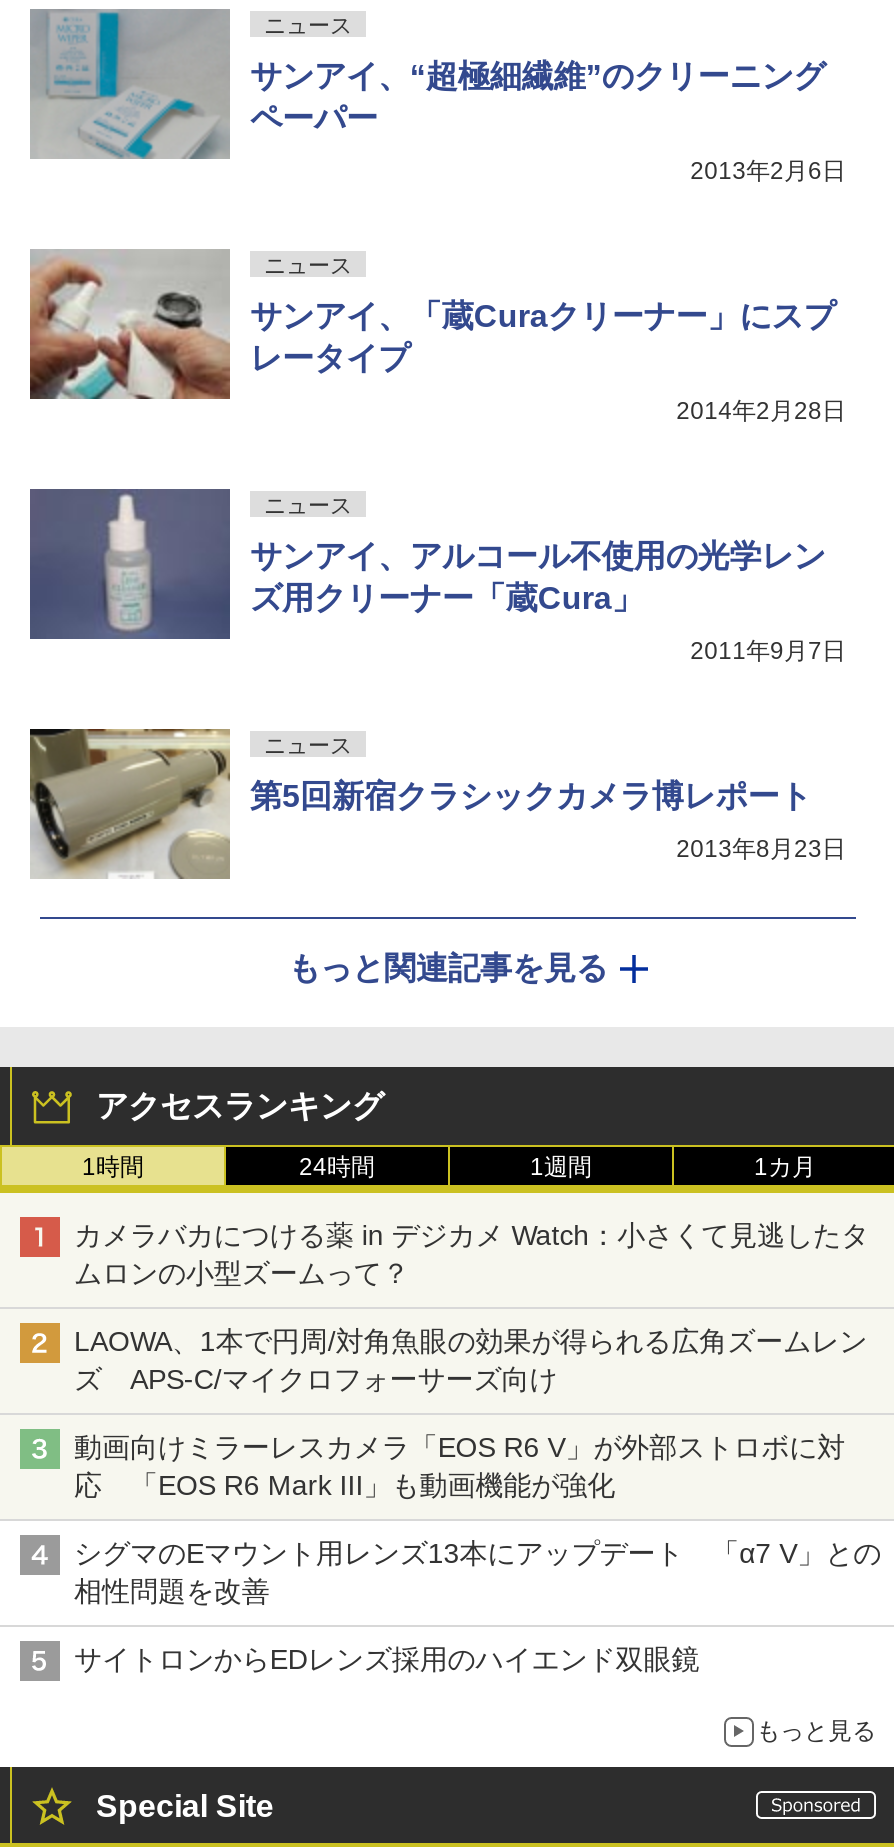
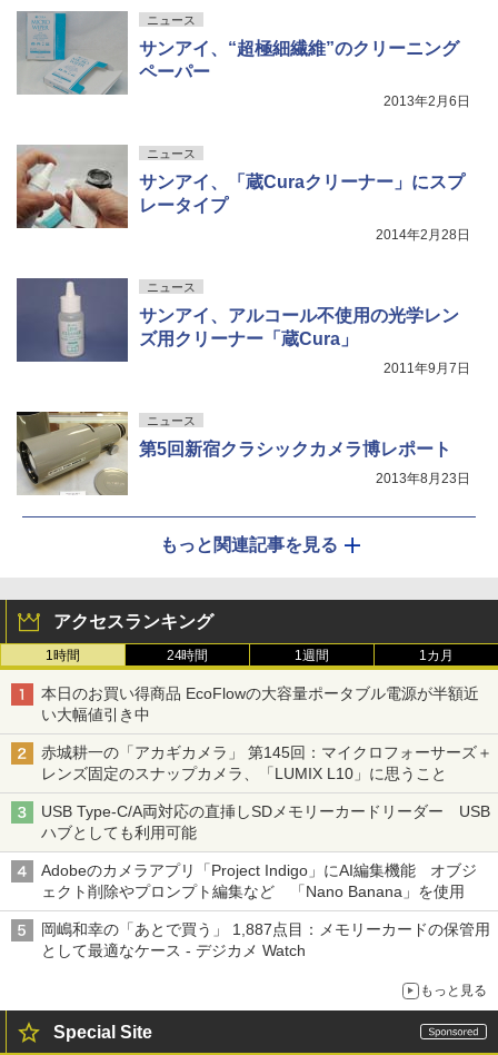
[74,1219,869,1289] カメラバカにつける薬 in デジカメ Watch：小さくて見逃したタ | ムロンの小型ズームって？ -> [41,684,479,723] 本日のお買い得商品 EcoFlowの大容量ポータブル電源が半額近 | い大幅値引き中
[74,1325,867,1395] LAOWA、1本で円周/対角魚眼の効果が得られる広角ズームレン | ズ APS-C/マイクロフォーサーズ向け -> [41,743,492,782] 赤城耕一の「アカギカメラ」 第145回：マイクロフォーサーズ＋ | レンズ固定のスナップカメラ、「LUMIX L10」に思うこと
[74,1431,845,1501] 動画向けミラーレスカメラ「EOS R6 V」が外部ストロボに対 | 応 「EOS R6 Mark III」も動画機能が強化 -> [41,802,490,841] USB Type-C/A両対応の直挿しSDメモリーカードリーダー USB | ハブとしても利用可能
[74,1537,881,1607] シグマのEマウント用レンズ13本にアップデート 「α7 V」との | 相性問題を改善 -> [41,861,477,900] Adobeのカメラアプリ「Project Indigo」にAI編集機能 オブジ | ェクト削除やプロンプト編集など 「Nano Banana」を使用
[74,1643,727,1675] サイトロンからEDレンズ採用のハイエンド双眼鏡 -> [41,920,490,959] 岡嶋和幸の「あとで買う」 1,887点目：メモリーカードの保管用 | として最適なケース - デジカメ Watch

